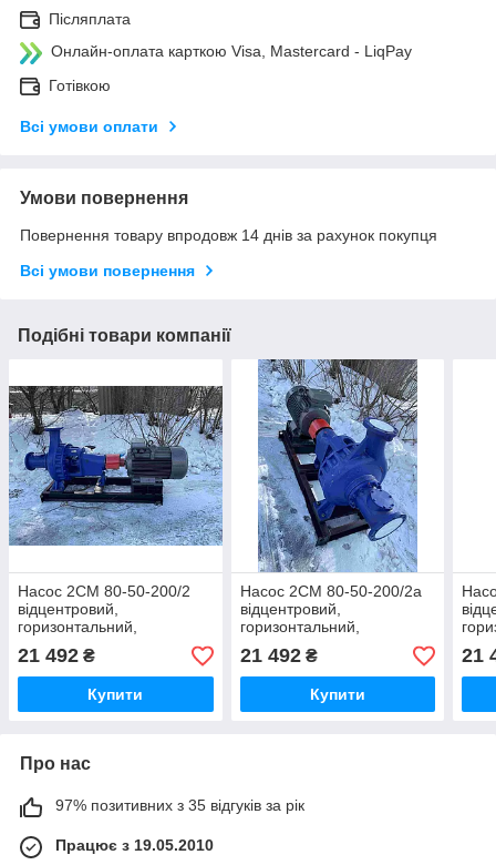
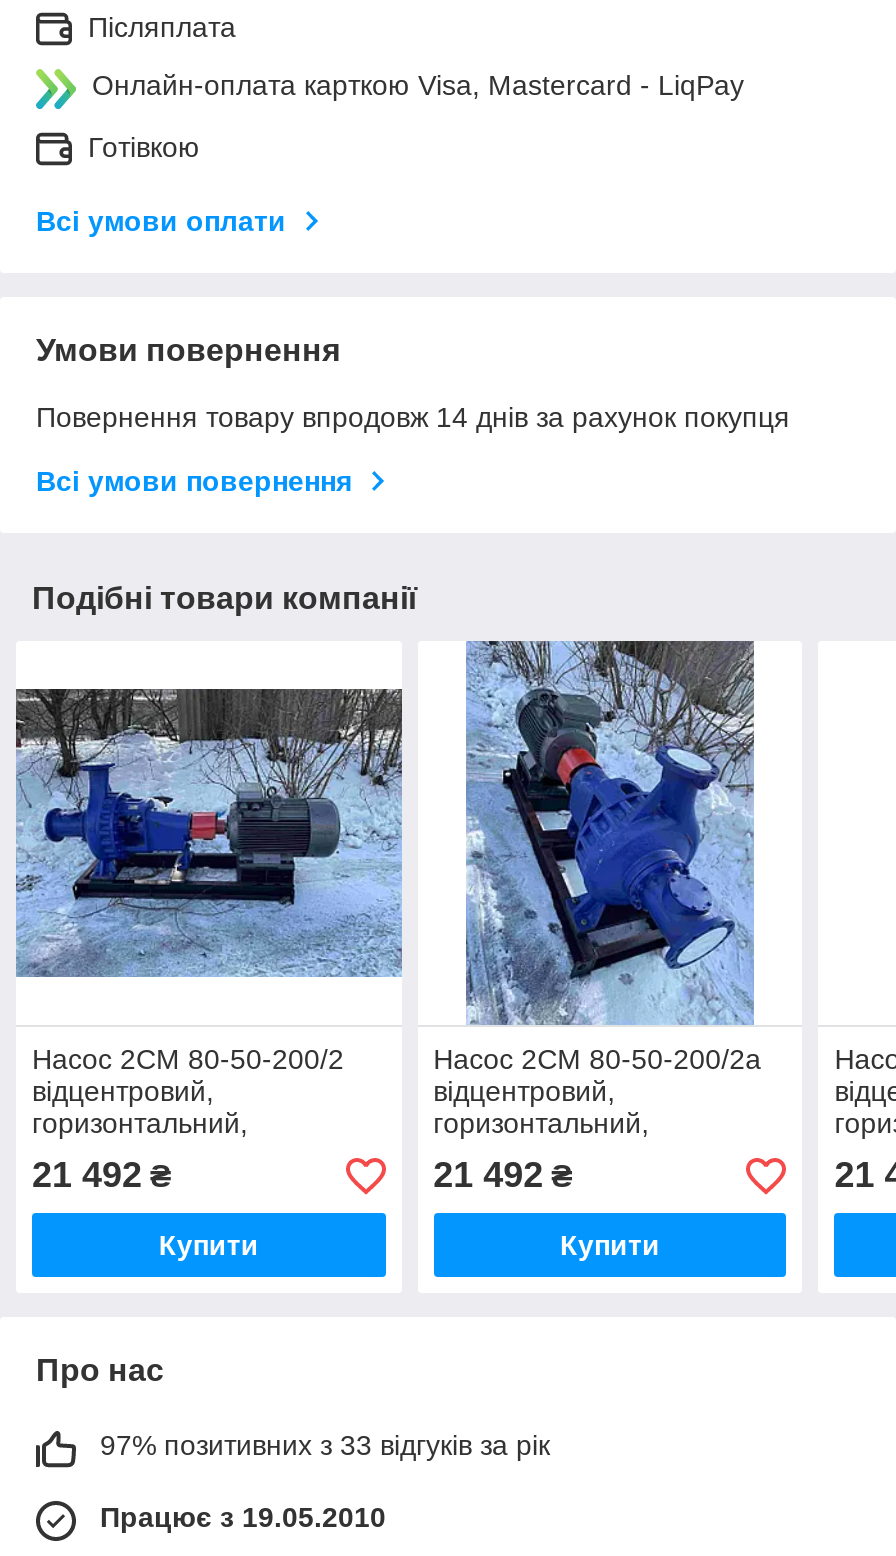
[55,796,304,814] 97% позитивних з 35 відгуків за рік -> [100,1429,550,1461] 97% позитивних з 33 відгуків за рік

